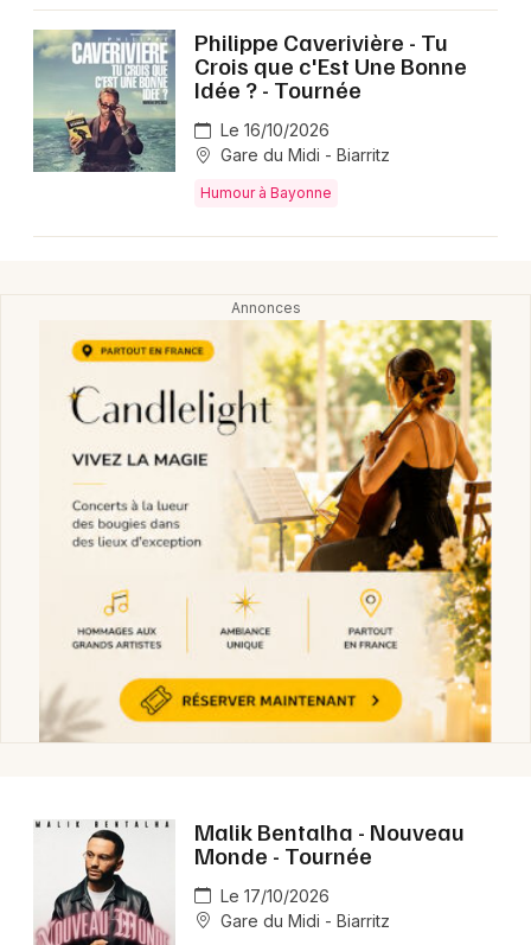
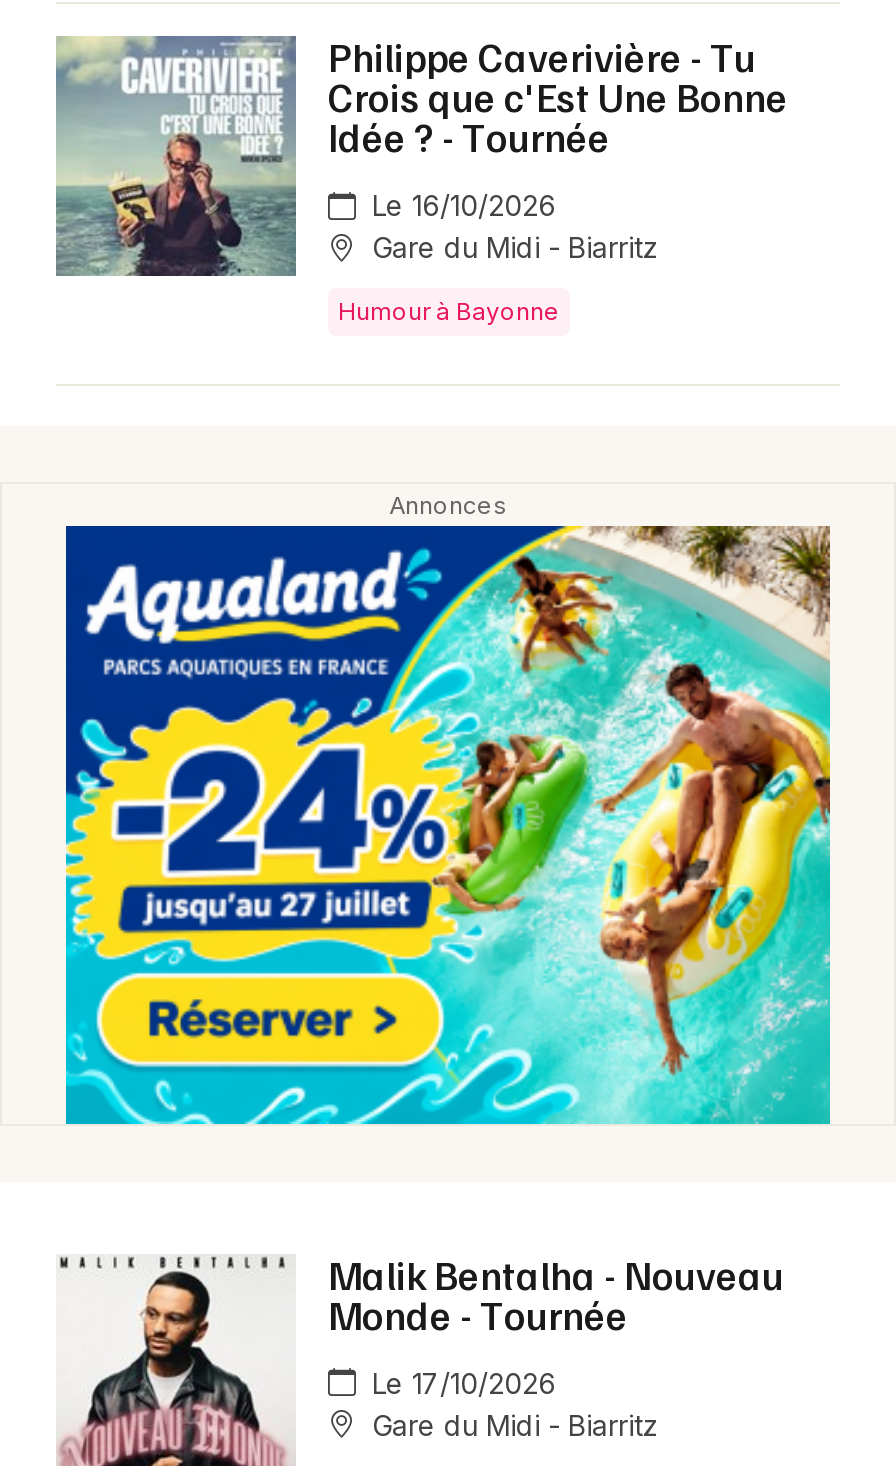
[39,319,493,743] [image] -> [64,524,832,1126] [image]

